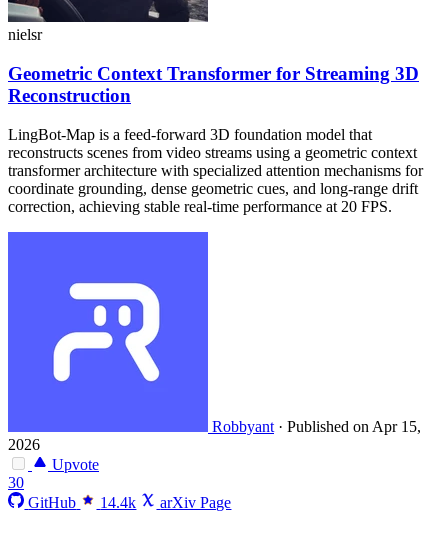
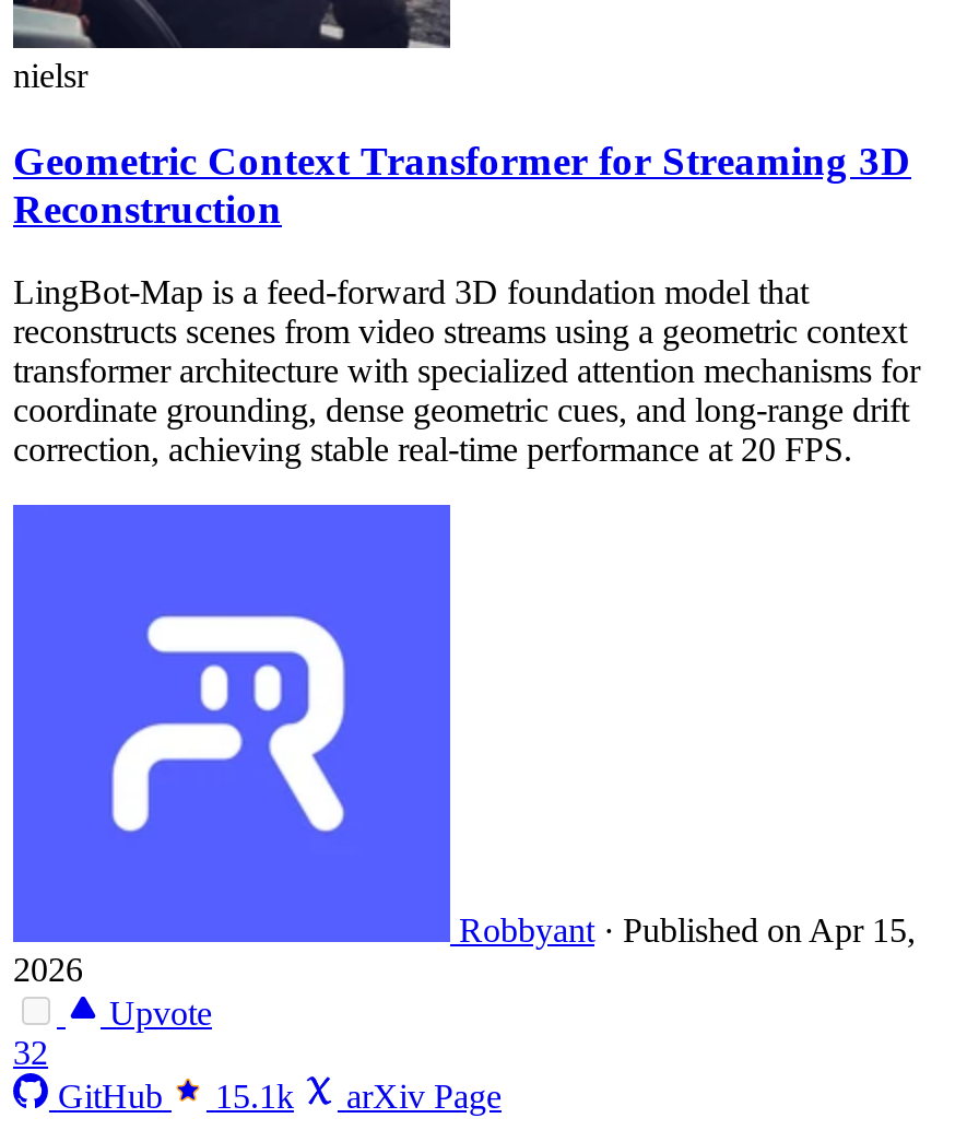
[8,473,24,490] 30 -> [13,1035,48,1072] 32
[28,493,231,510] GitHub 14.4k arXiv Page -> [58,1079,502,1116] GitHub 15.1k arXiv Page

